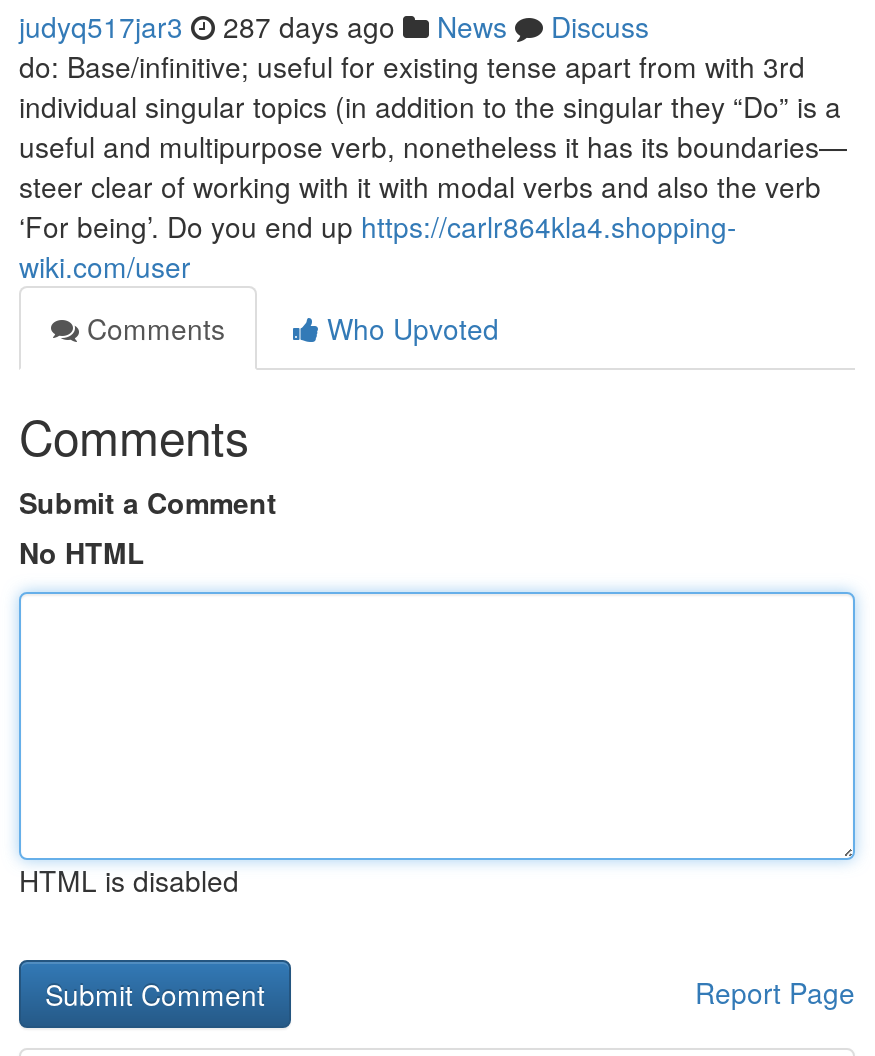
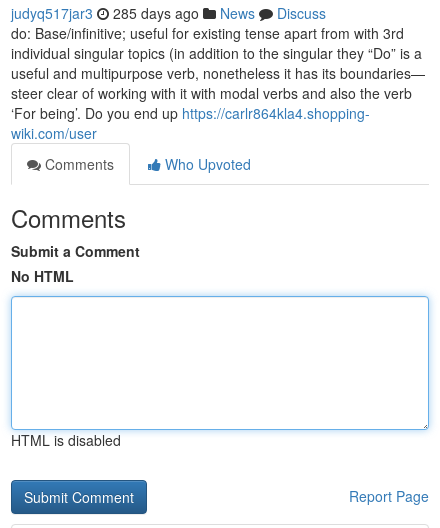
[19,6,649,46] judyq517jar3 287 days ago News Discuss -> [11,3,326,23] judyq517jar3 285 days ago News Discuss

